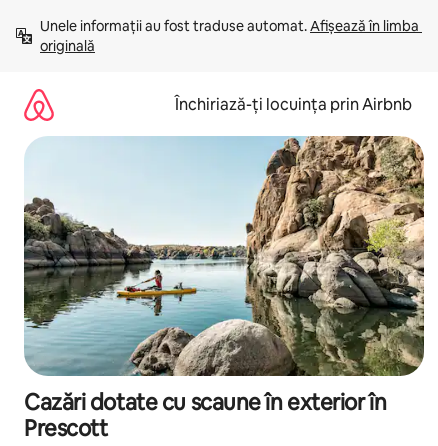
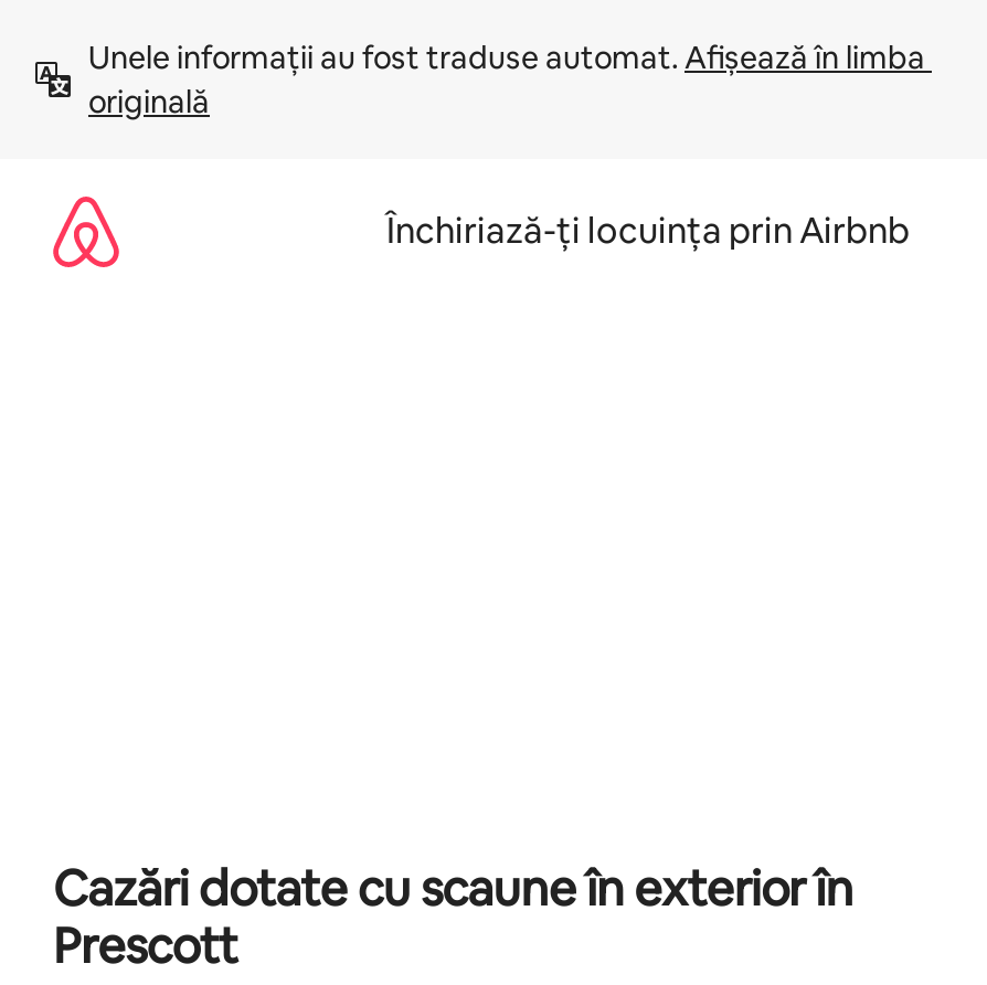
[23,135,425,377] [image] -> none

